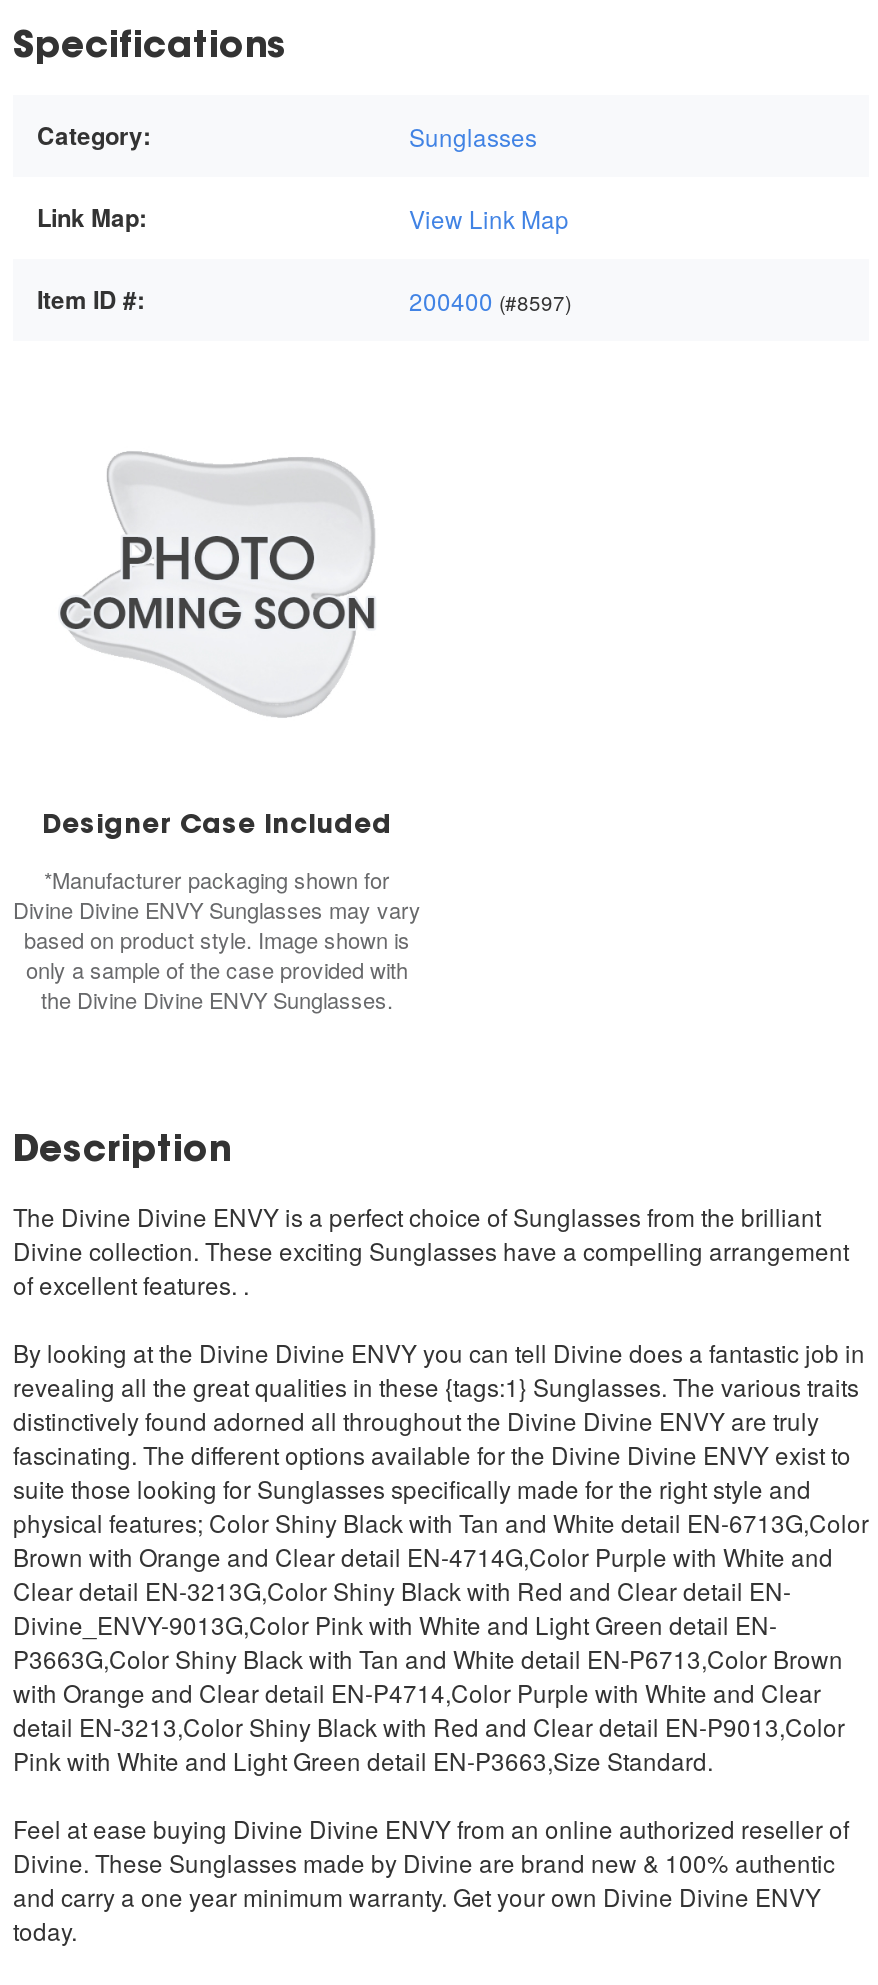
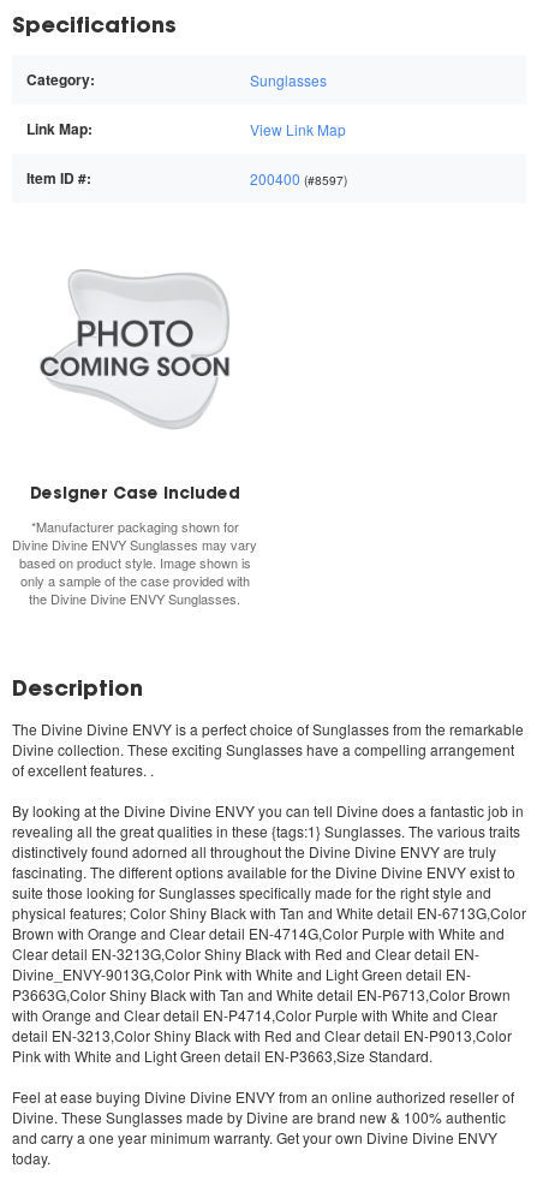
[13,1200,821,1234] The Divine Divine ENVY is a perfect choice of Sunglasses from the brilliant -> [12,719,524,739] The Divine Divine ENVY is a perfect choice of Sunglasses from the remarkable

